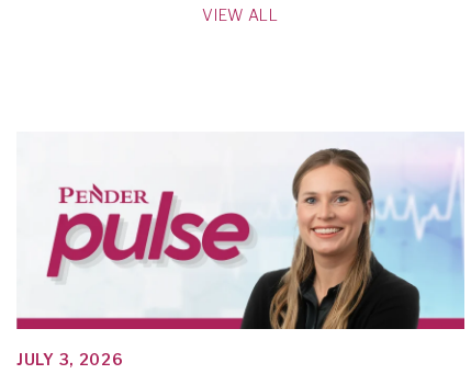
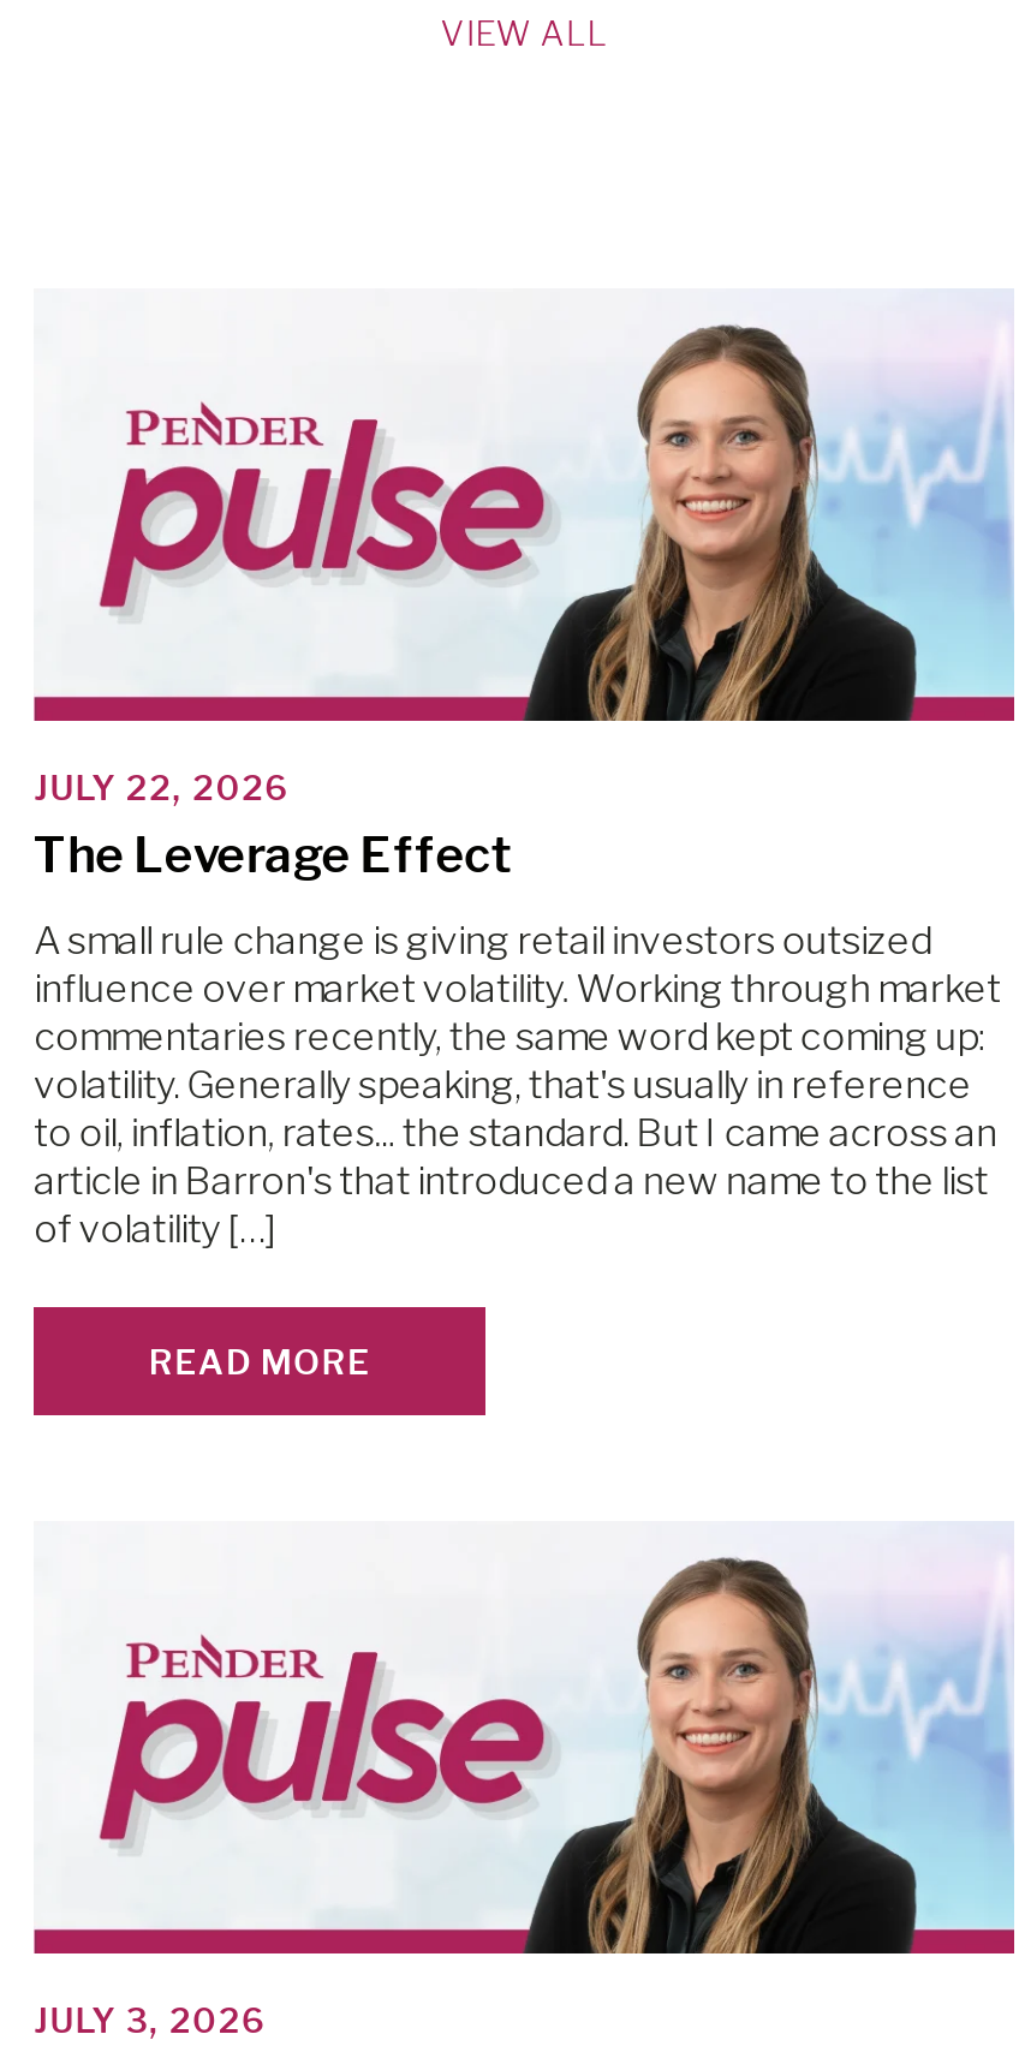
none -> [34,766,1001,1382] JULY 22, 2026 | The Leverage Effect | A small rule change is giving retail investors outsized | influence over market volatility. Working through market | commentaries recently, the same word kept coming up: | volatility. Generally speaking, that's usually in reference | to oil, inflation, rates... the standard. But I came across an | article in Barron's that introduced a new name to the list | of volatility […] | READ MORE

